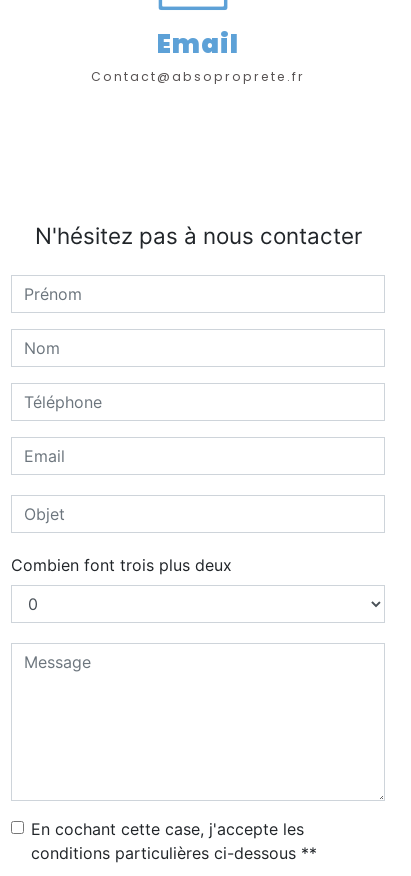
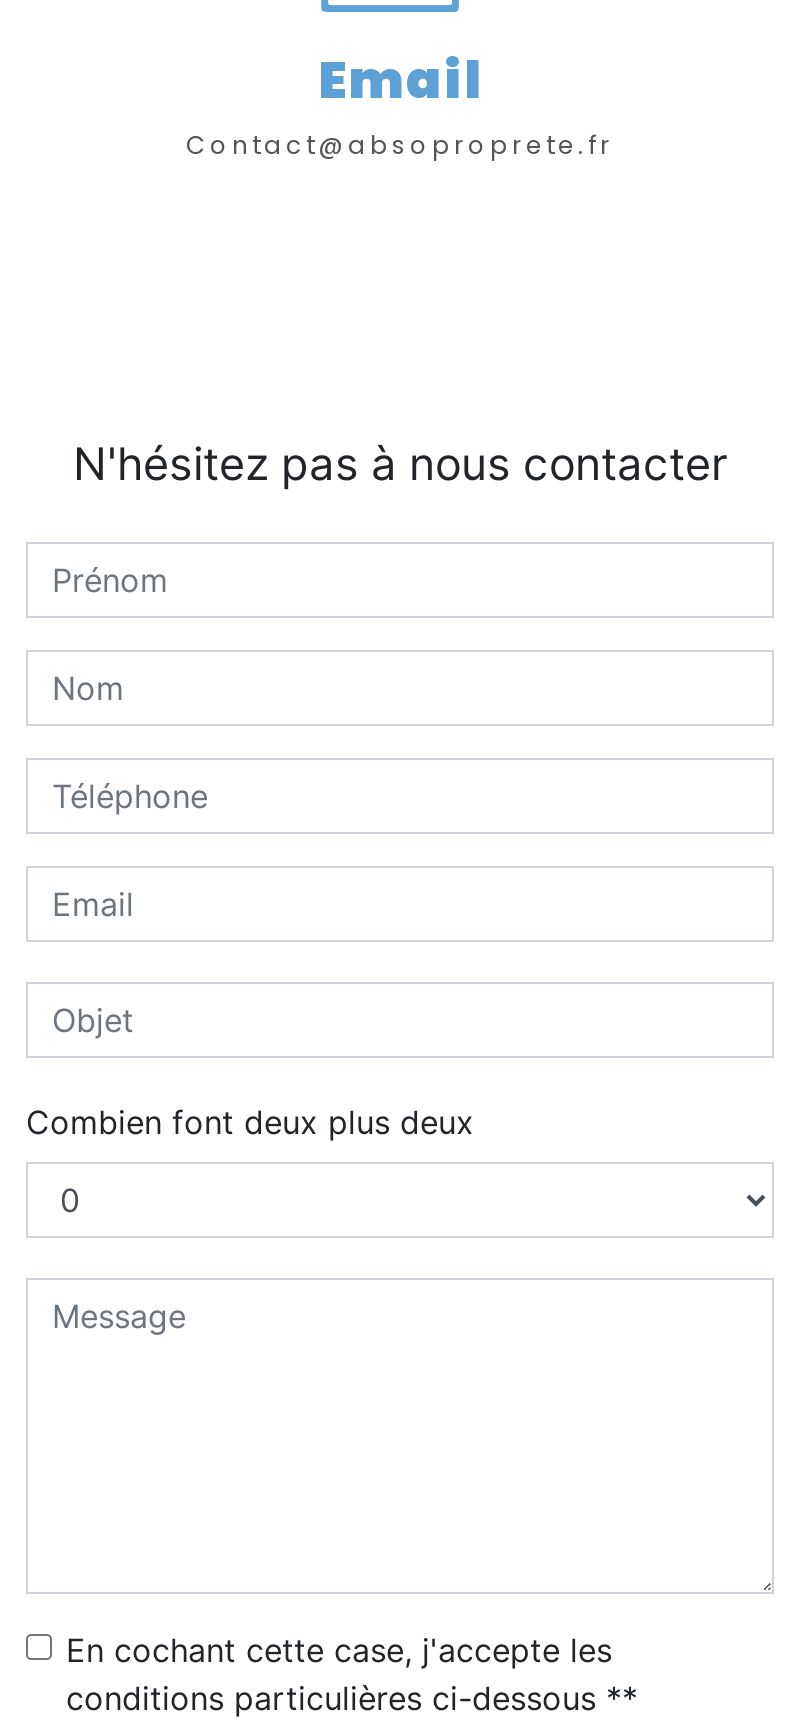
[11,555,232,575] Combien font trois plus deux -> [26,1101,474,1141] Combien font deux plus deux

